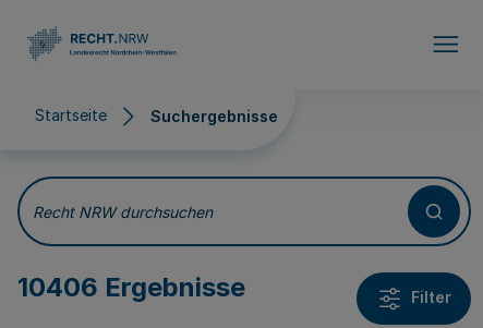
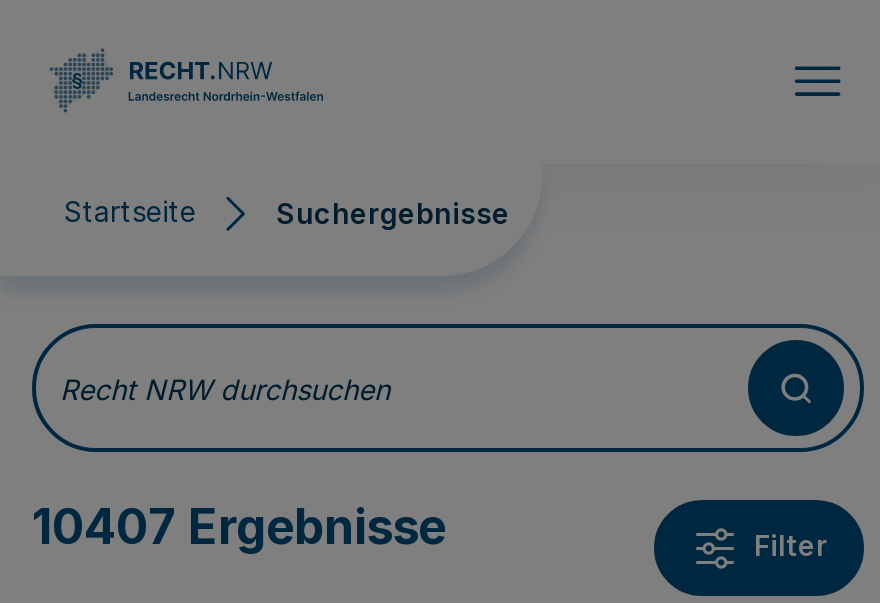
[17,271,245,303] 10406 Ergebnisse -> [32,498,446,556] 10407 Ergebnisse

